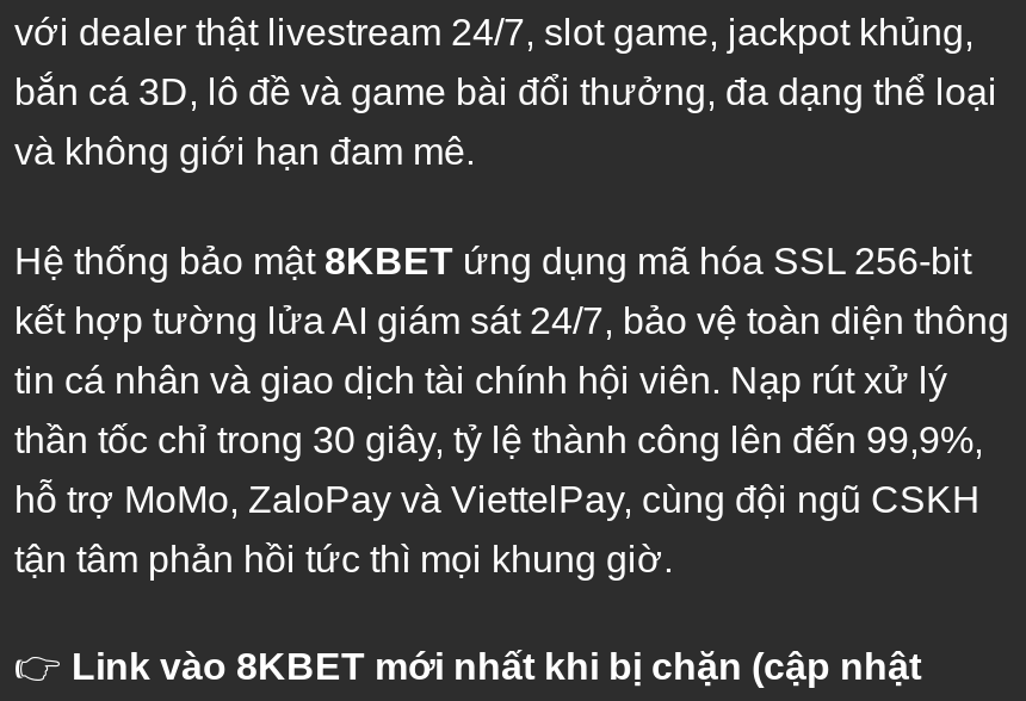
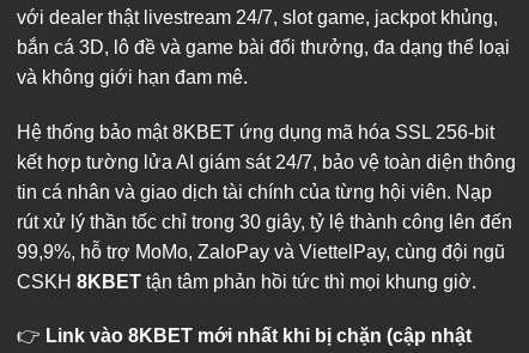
[14,359,947,400] tin cá nhân và giao dịch tài chính hội viên. Nạp rút xử lý -> [17,181,492,202] tin cá nhân và giao dịch tài chính của từng hội viên. Nạp
[14,419,983,459] thần tốc chỉ trong 30 giây, tỷ lệ thành công lên đến 99,9%, -> [17,211,512,232] rút xử lý thần tốc chỉ trong 30 giây, tỷ lệ thành công lên đến
[14,478,981,519] hỗ trợ MoMo, ZaloPay và ViettelPay, cùng đội ngũ CSKH -> [17,241,505,262] 99,9%, hỗ trợ MoMo, ZaloPay và ViettelPay, cùng đội ngũ
[14,538,673,578] tận tâm phản hồi tức thì mọi khung giờ. -> [17,271,476,291] CSKH 8KBET tận tâm phản hồi tức thì mọi khung giờ.

